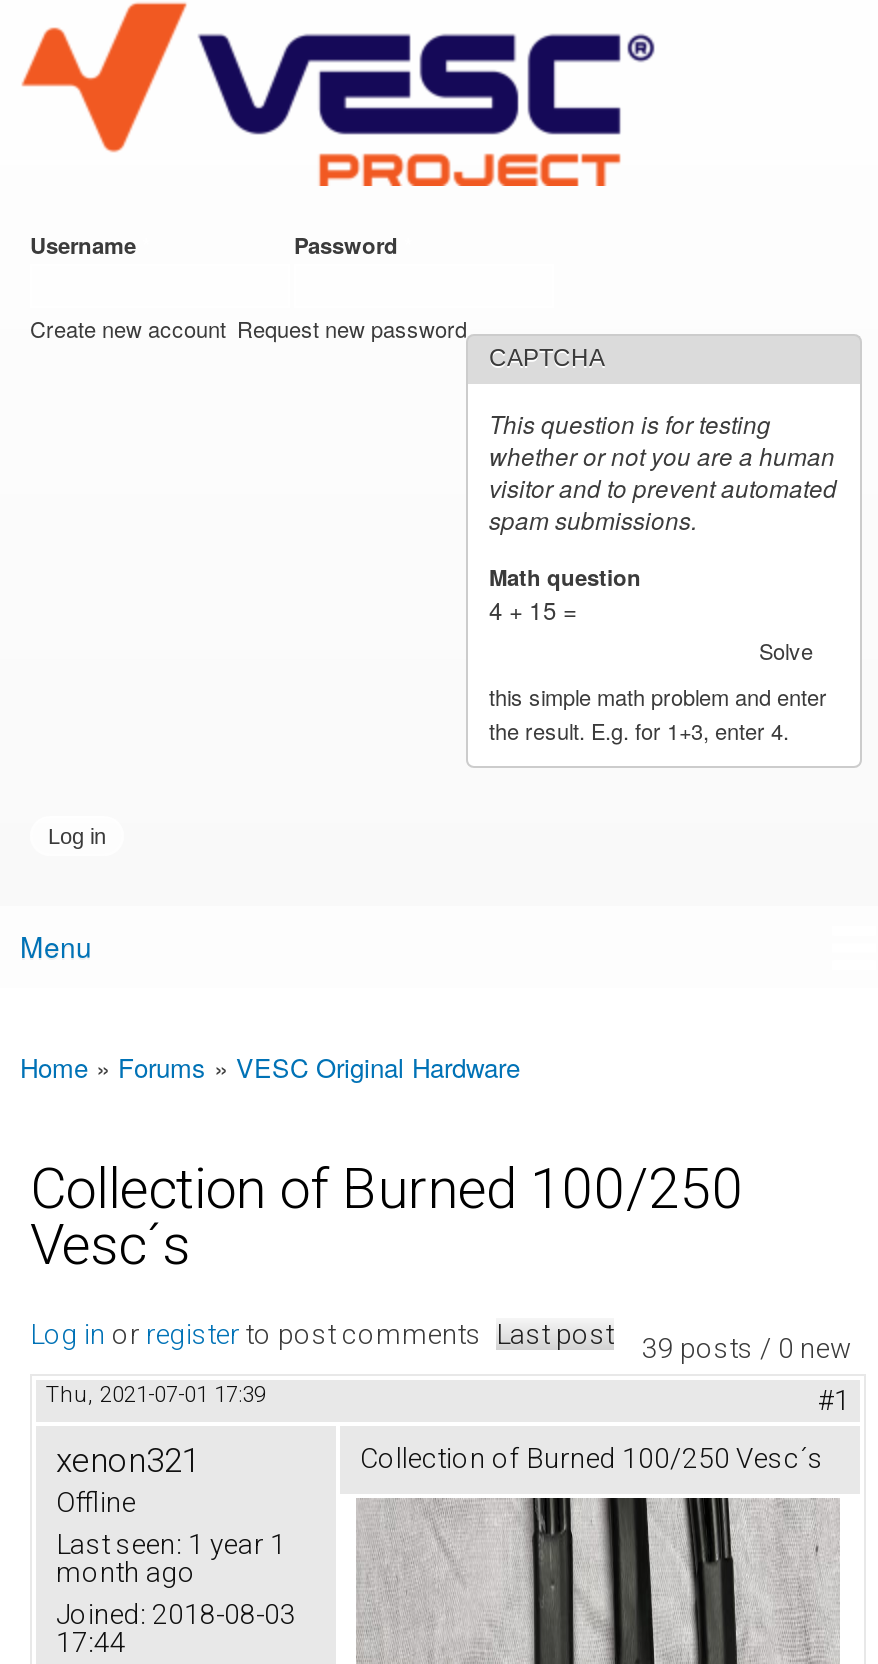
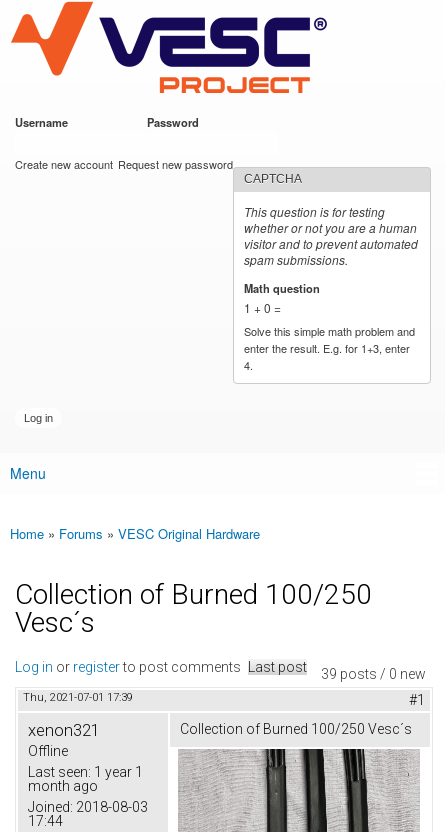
[489,592,827,746] 4 + 15 = | Solve | this simple math problem and enter | the result. E.g. for 1+3, enter 4. -> [244,299,415,373] 1 + 0 = | Solve this simple math problem and | enter the result. E.g. for 1+3, enter | 4.

